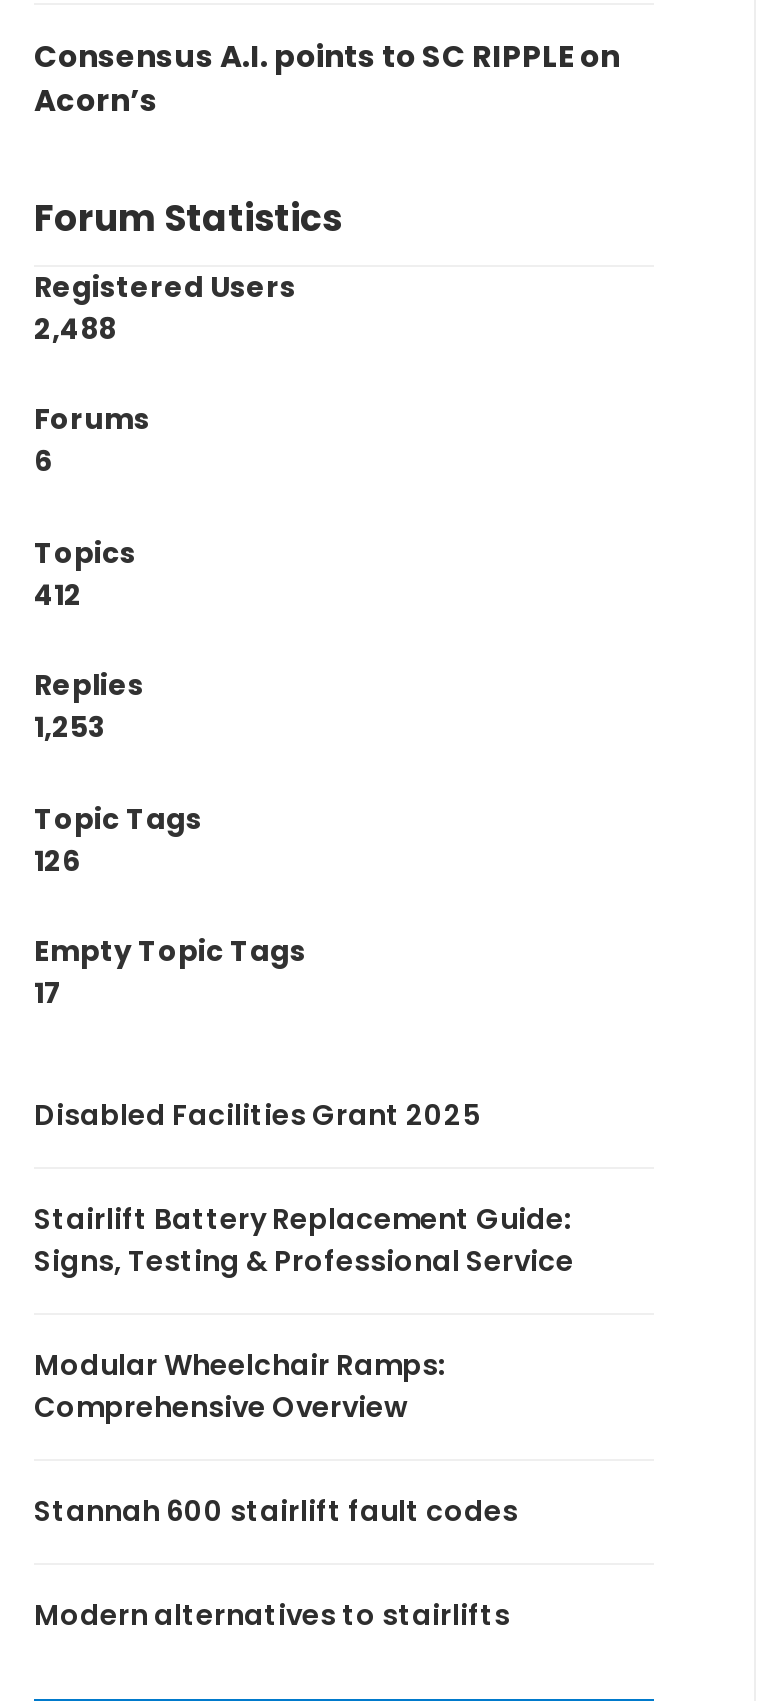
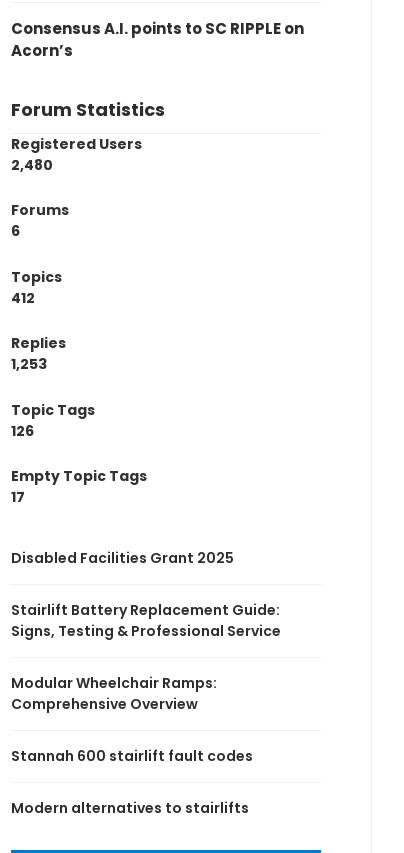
[34,308,116,348] 2,488 -> [11,155,53,175] 2,480

